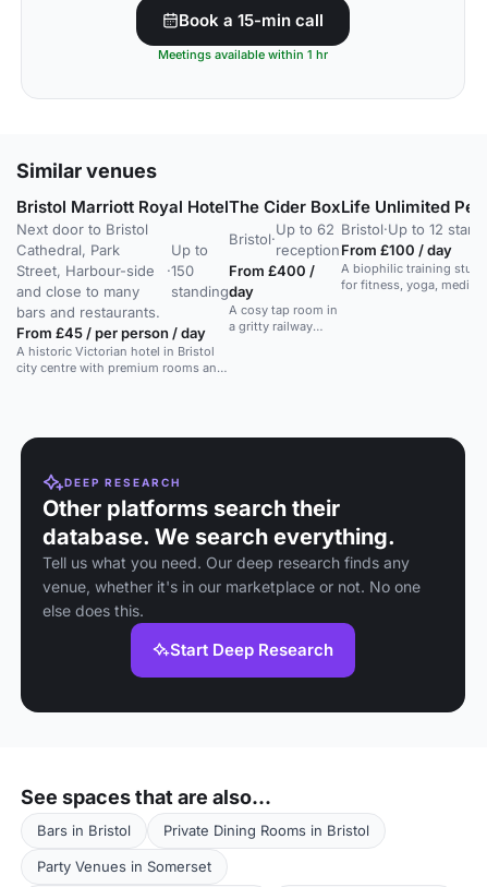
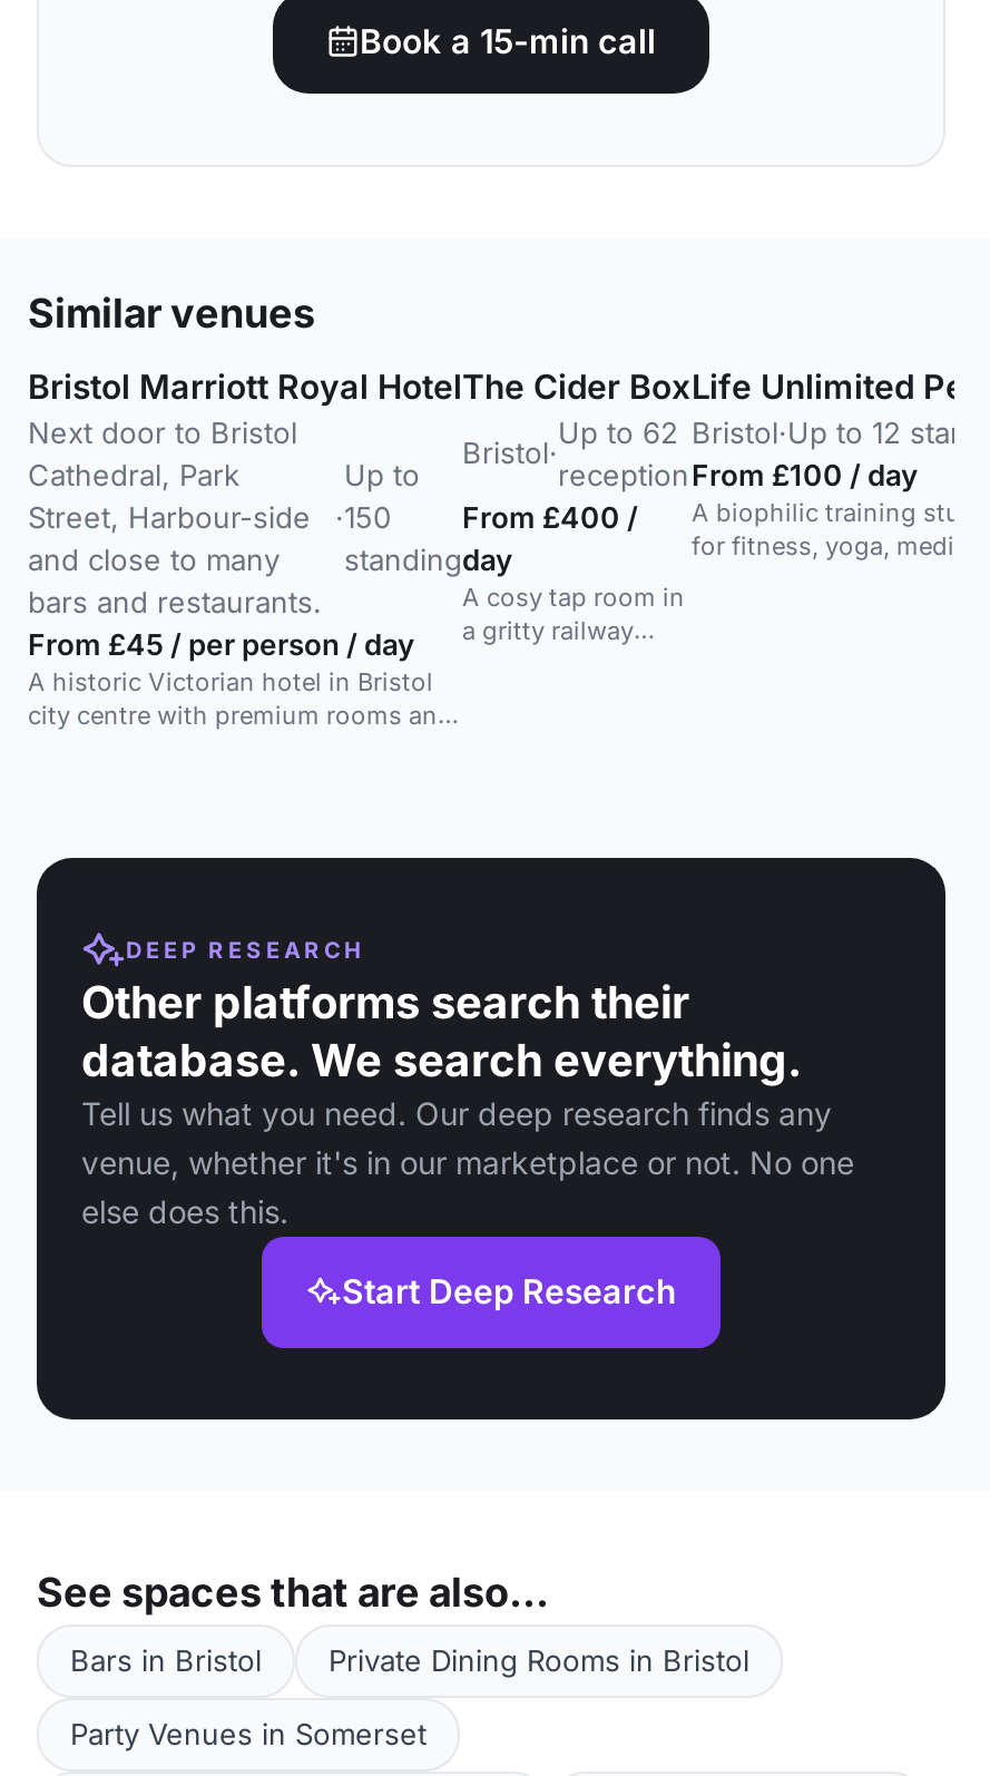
[158,46,328,62] Meetings available within 1 hr -> none

